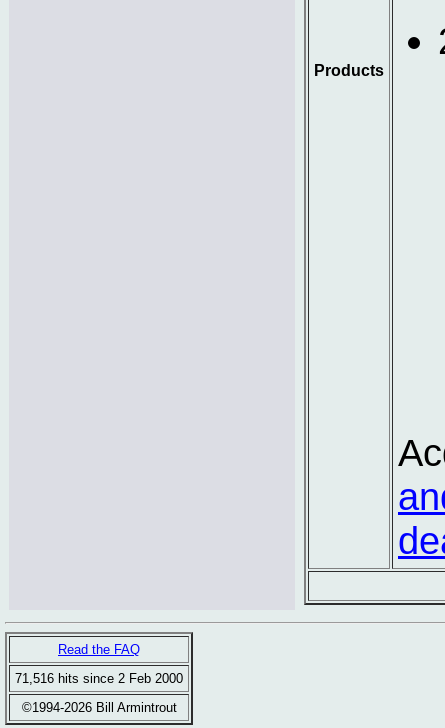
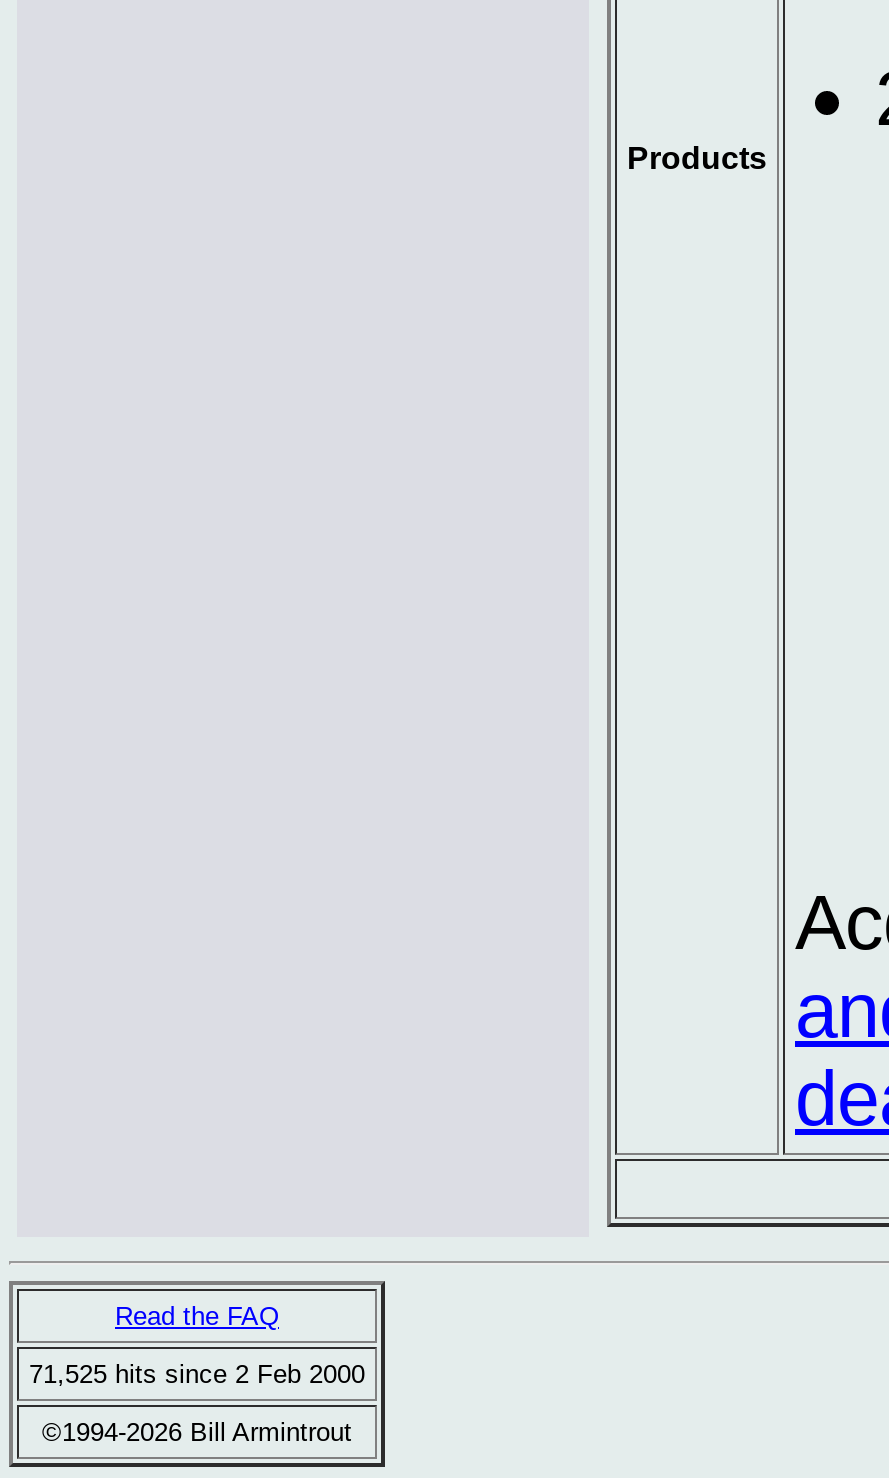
[15,671,183,686] 71,516 hits since 2 Feb 2000 -> [29,1359,365,1389] 71,525 hits since 2 Feb 2000

